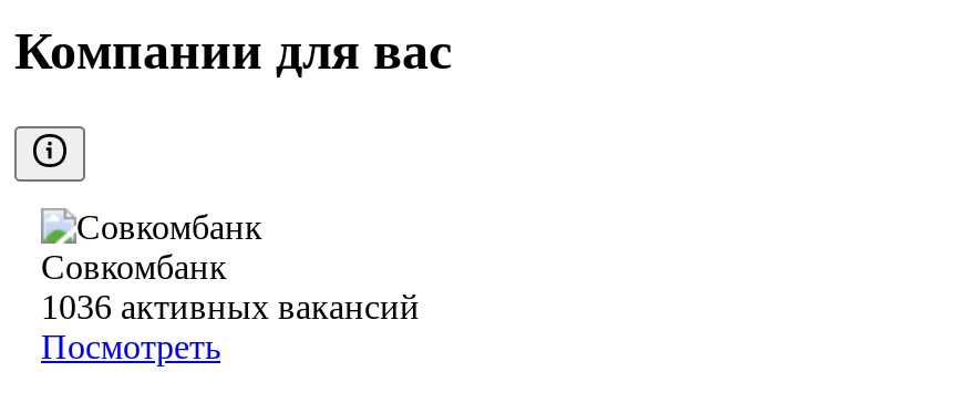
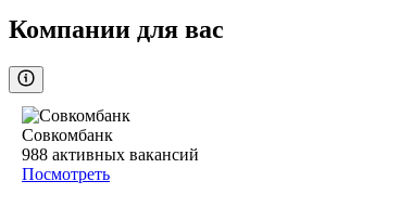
[41,289,420,326] 1036 активных вакансий -> [22,146,199,164] 988 активных вакансий

